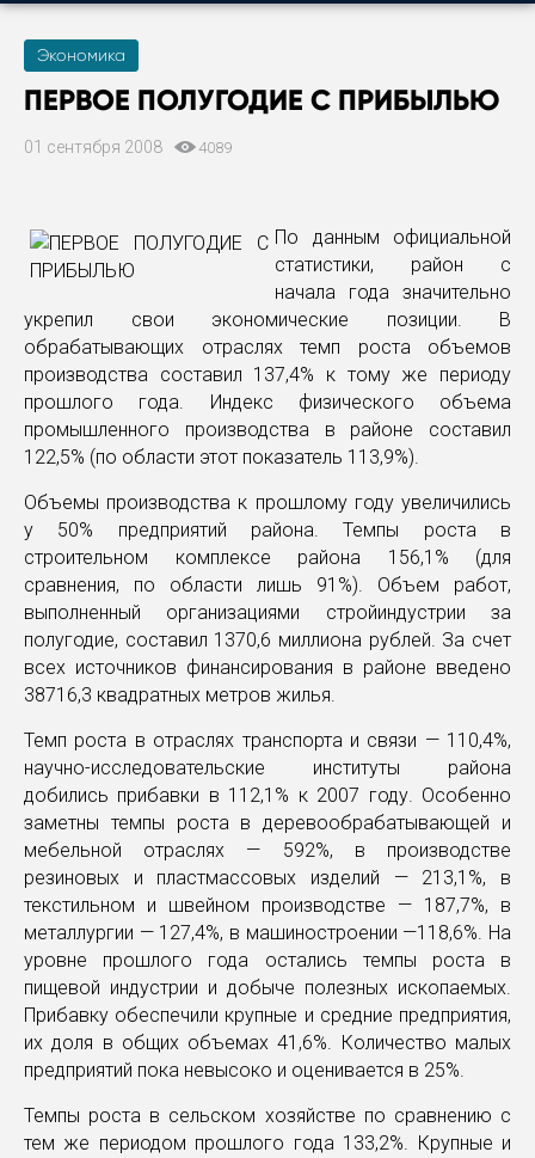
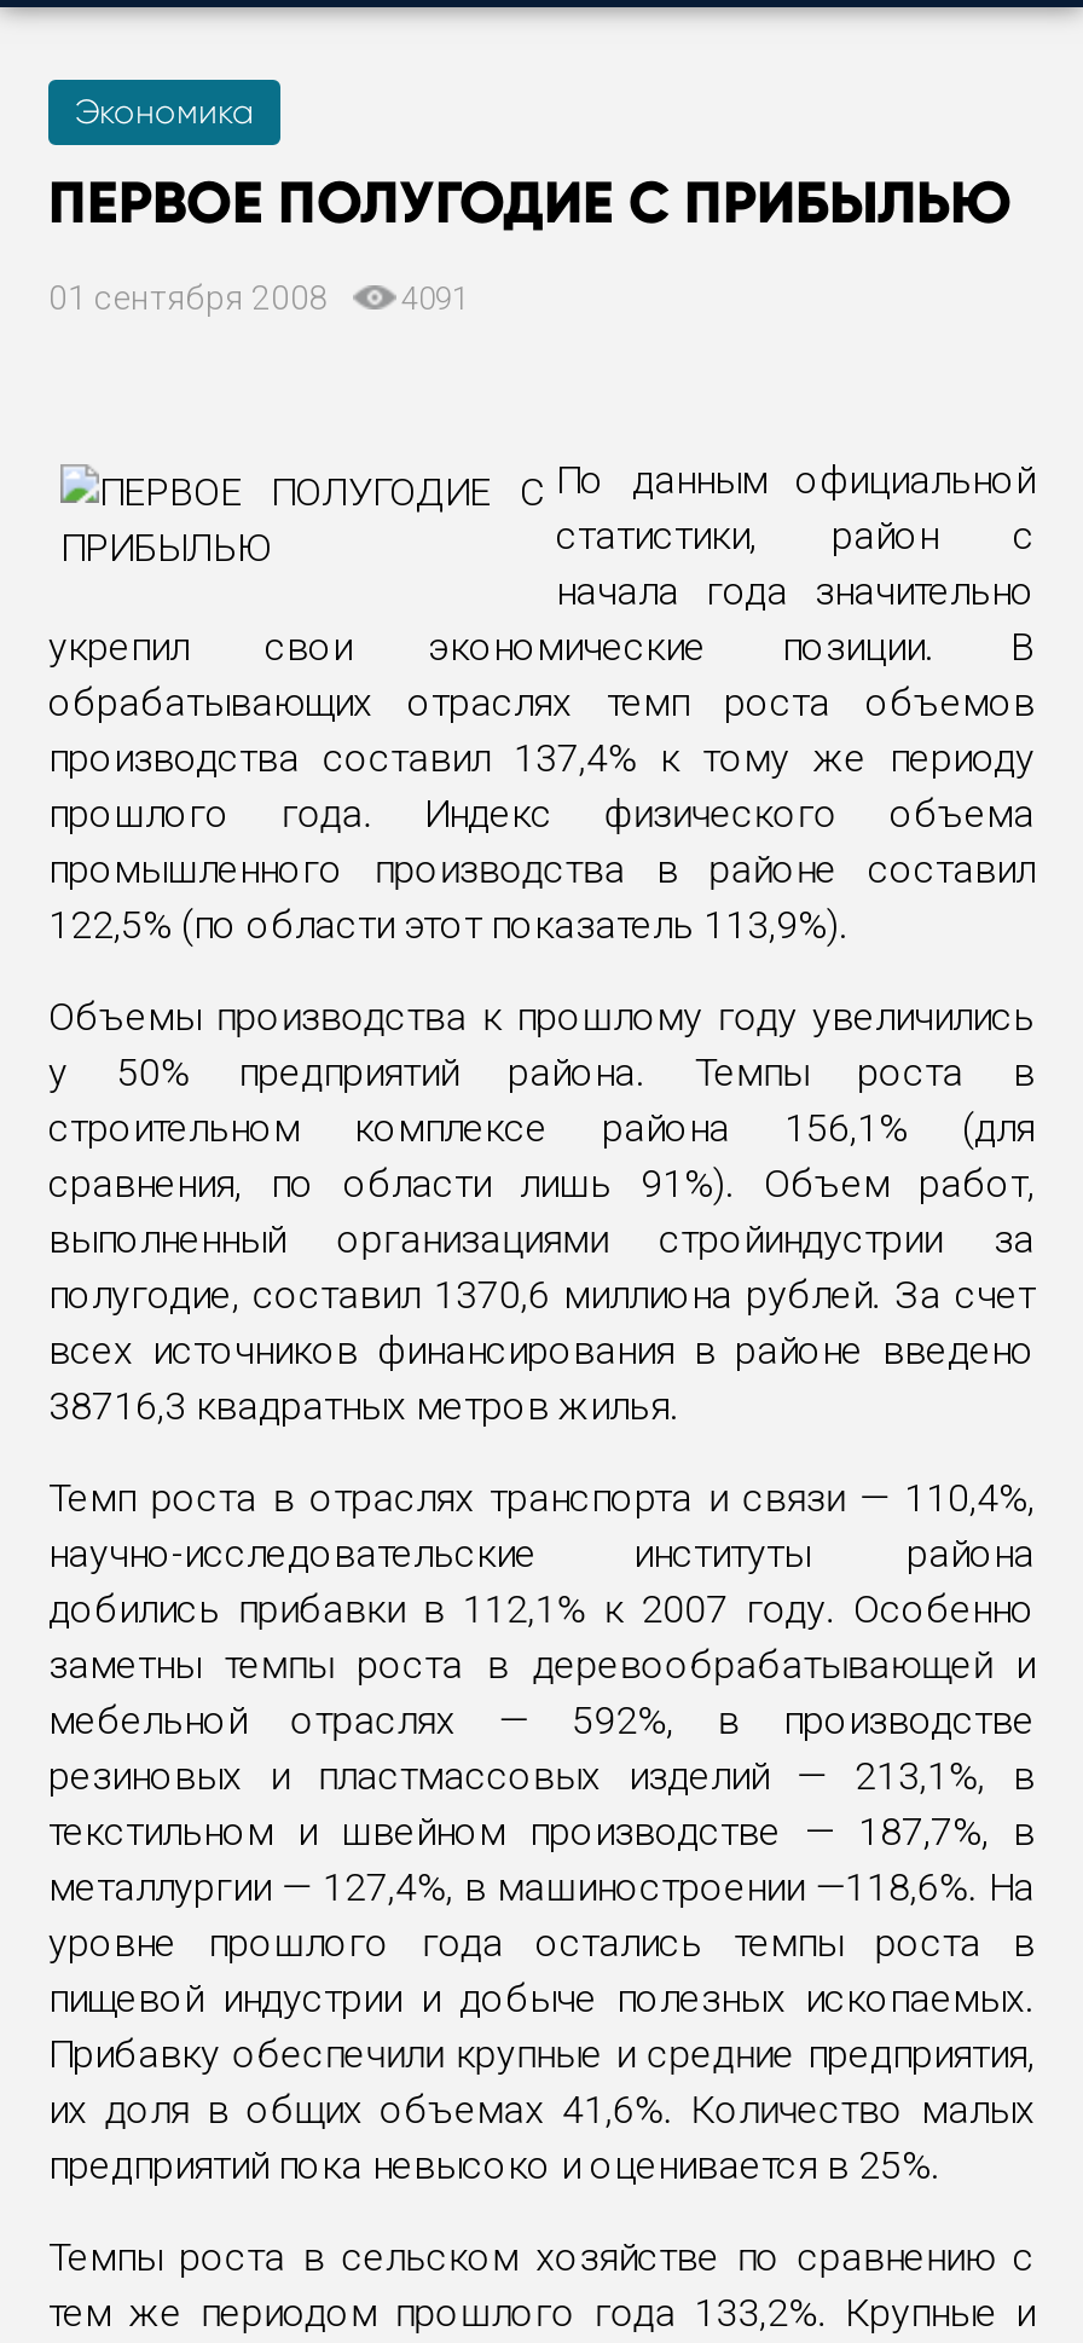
[24,137,232,157] 01 сентября 2008 4089 -> [48,278,469,317] 01 сентября 2008 4091

